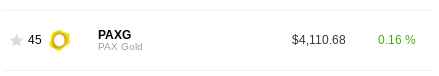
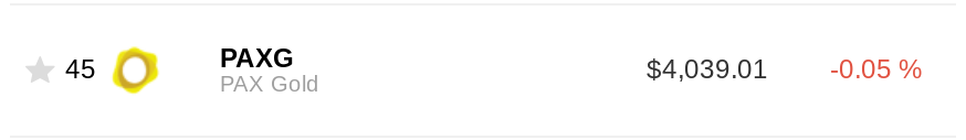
[292,33,346,47] $4,110.68 -> [647,55,768,86] $4,039.01
[378,33,416,47] 0.16 % -> [830,55,923,86] -0.05 %

